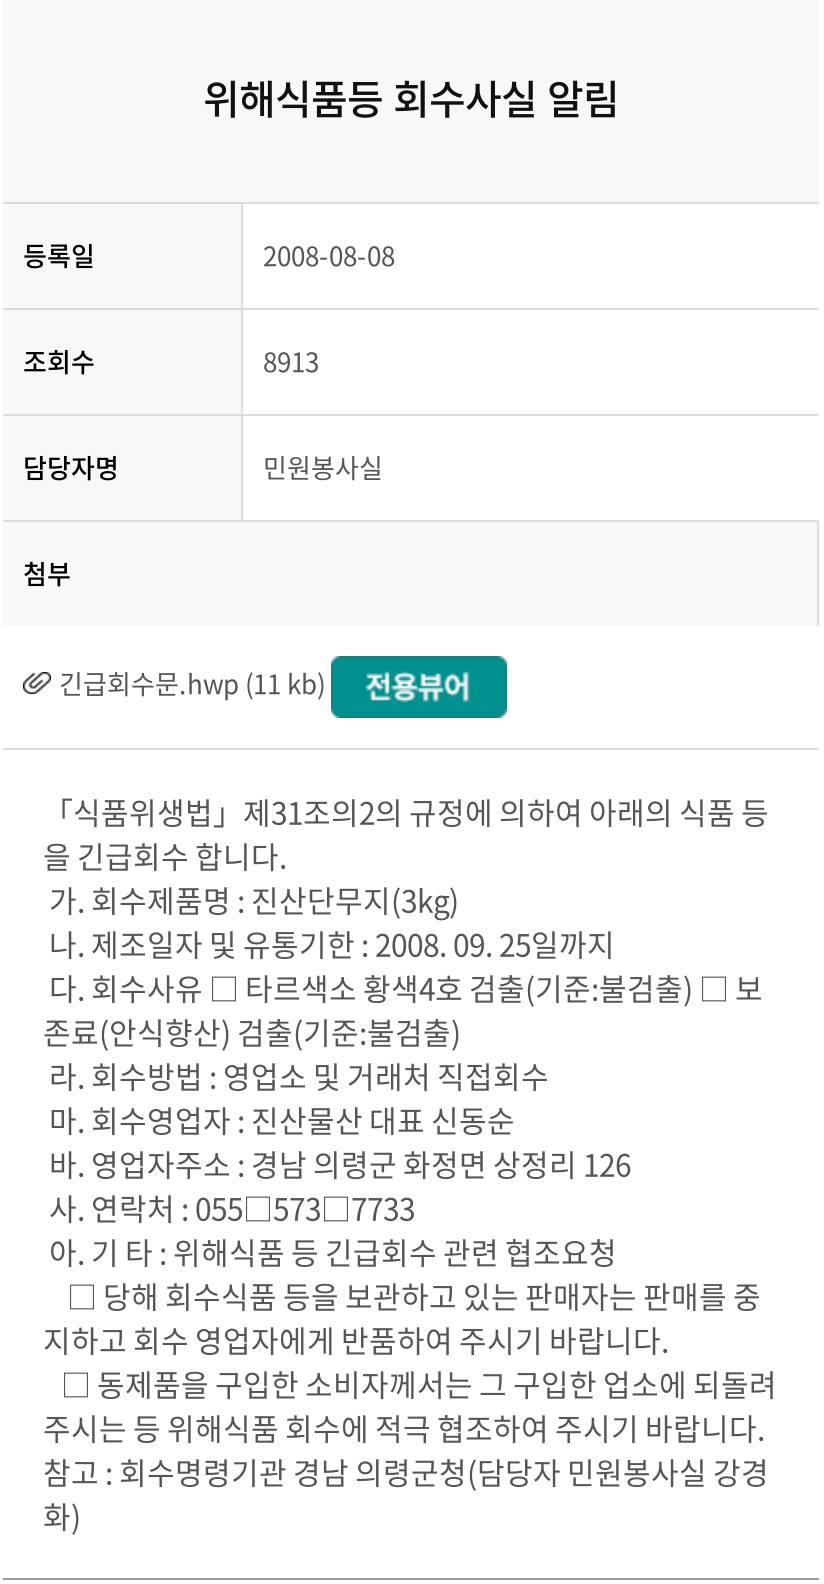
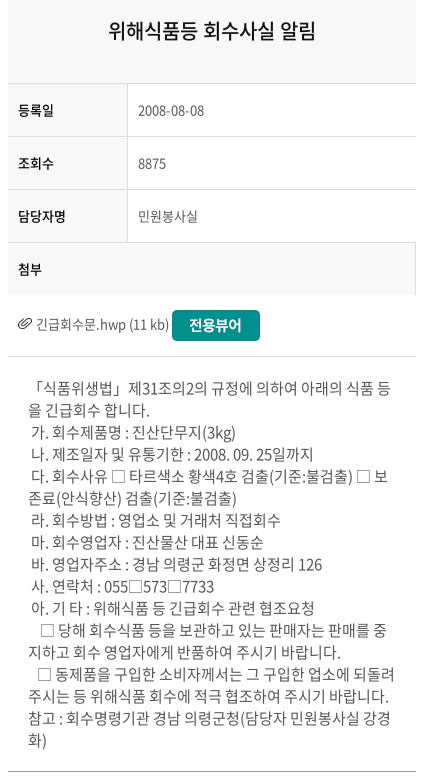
[263,342,319,380] 8913 -> [138,153,166,172] 8875

